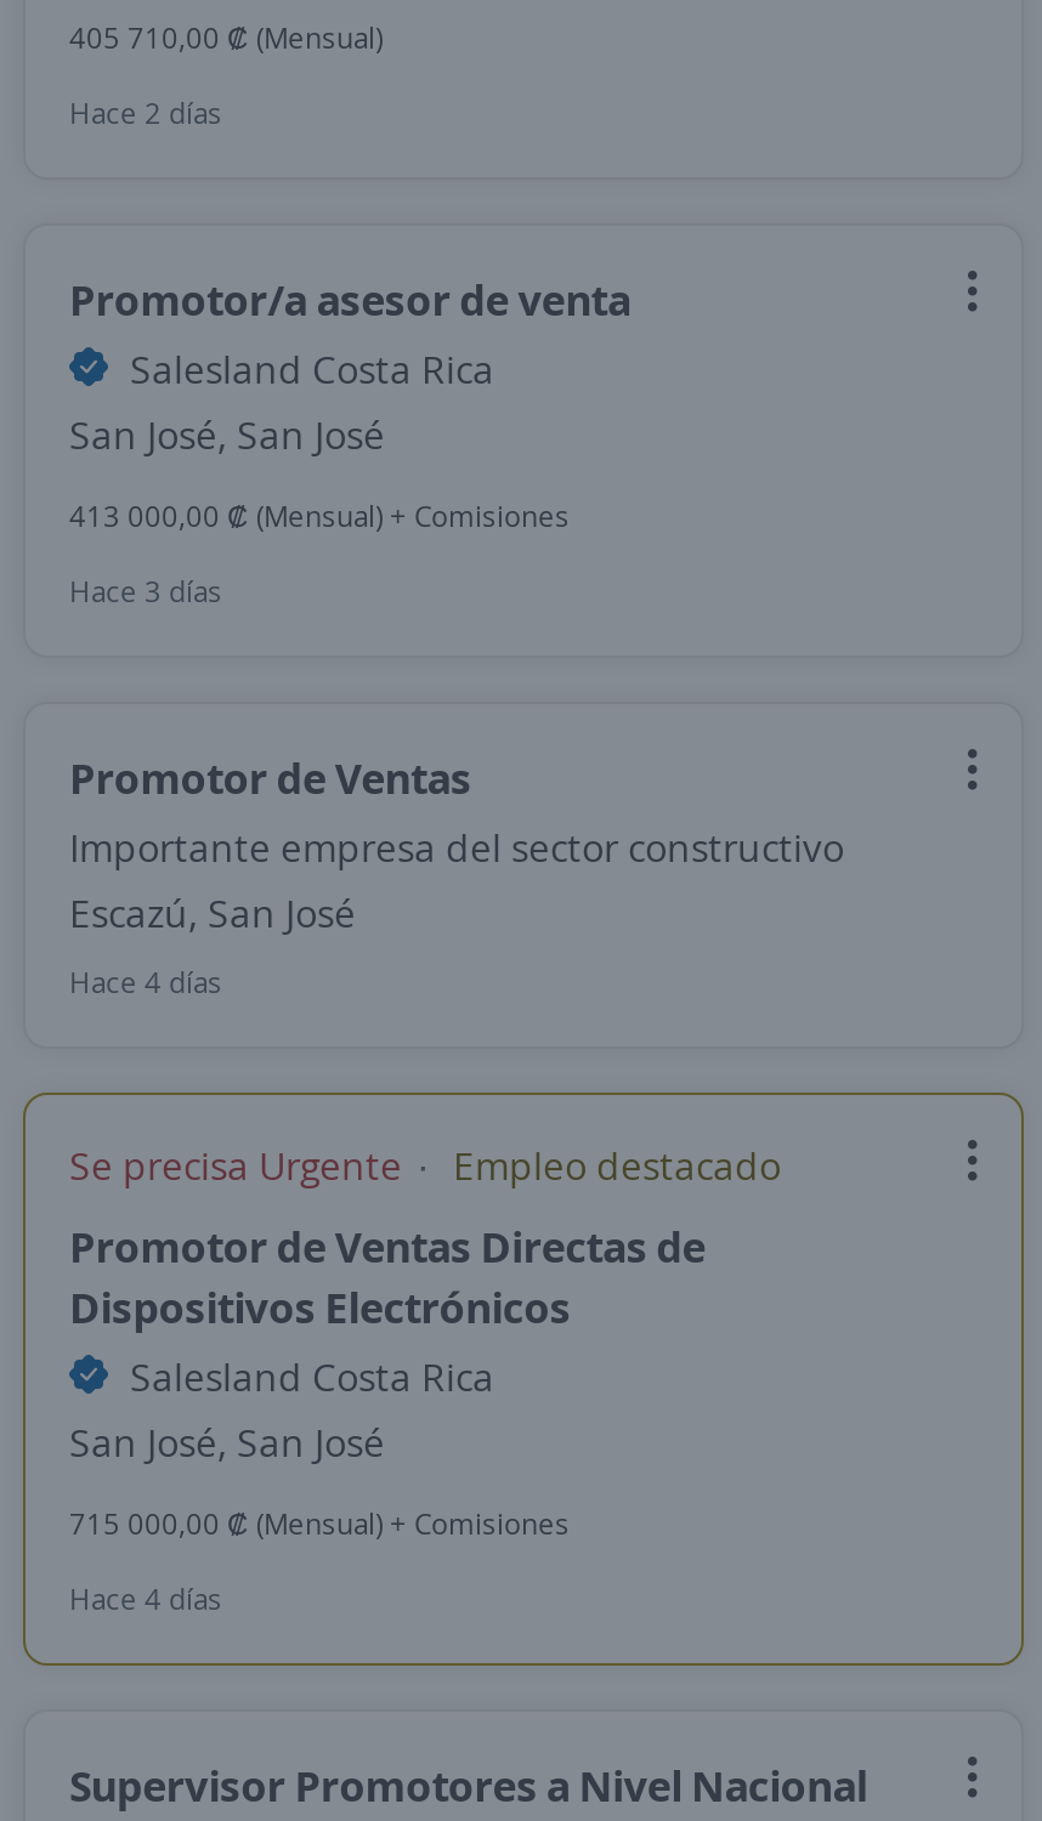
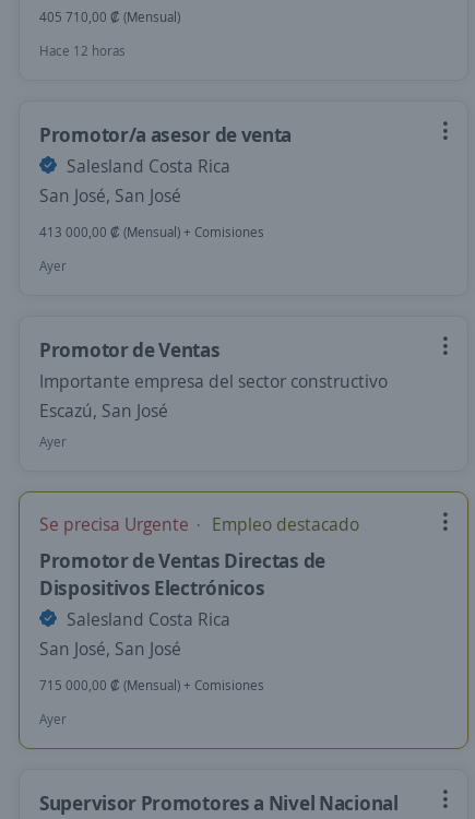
[69,92,222,134] Hace 2 días -> [39,41,126,60] Hace 12 horas
[69,571,222,612] Hace 3 días -> [39,257,67,275] Ayer
[69,961,222,1003] Hace 4 días -> [39,432,67,451] Ayer
[69,1578,222,1619] Hace 4 días -> [39,710,67,728] Ayer

